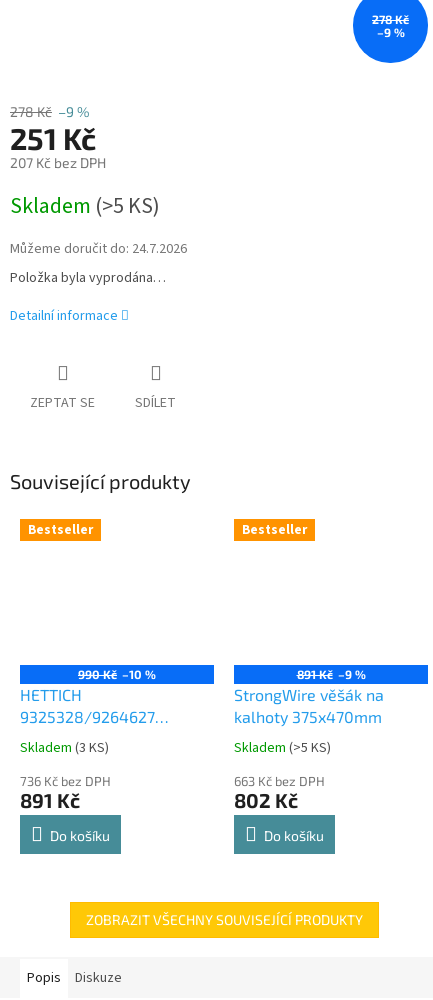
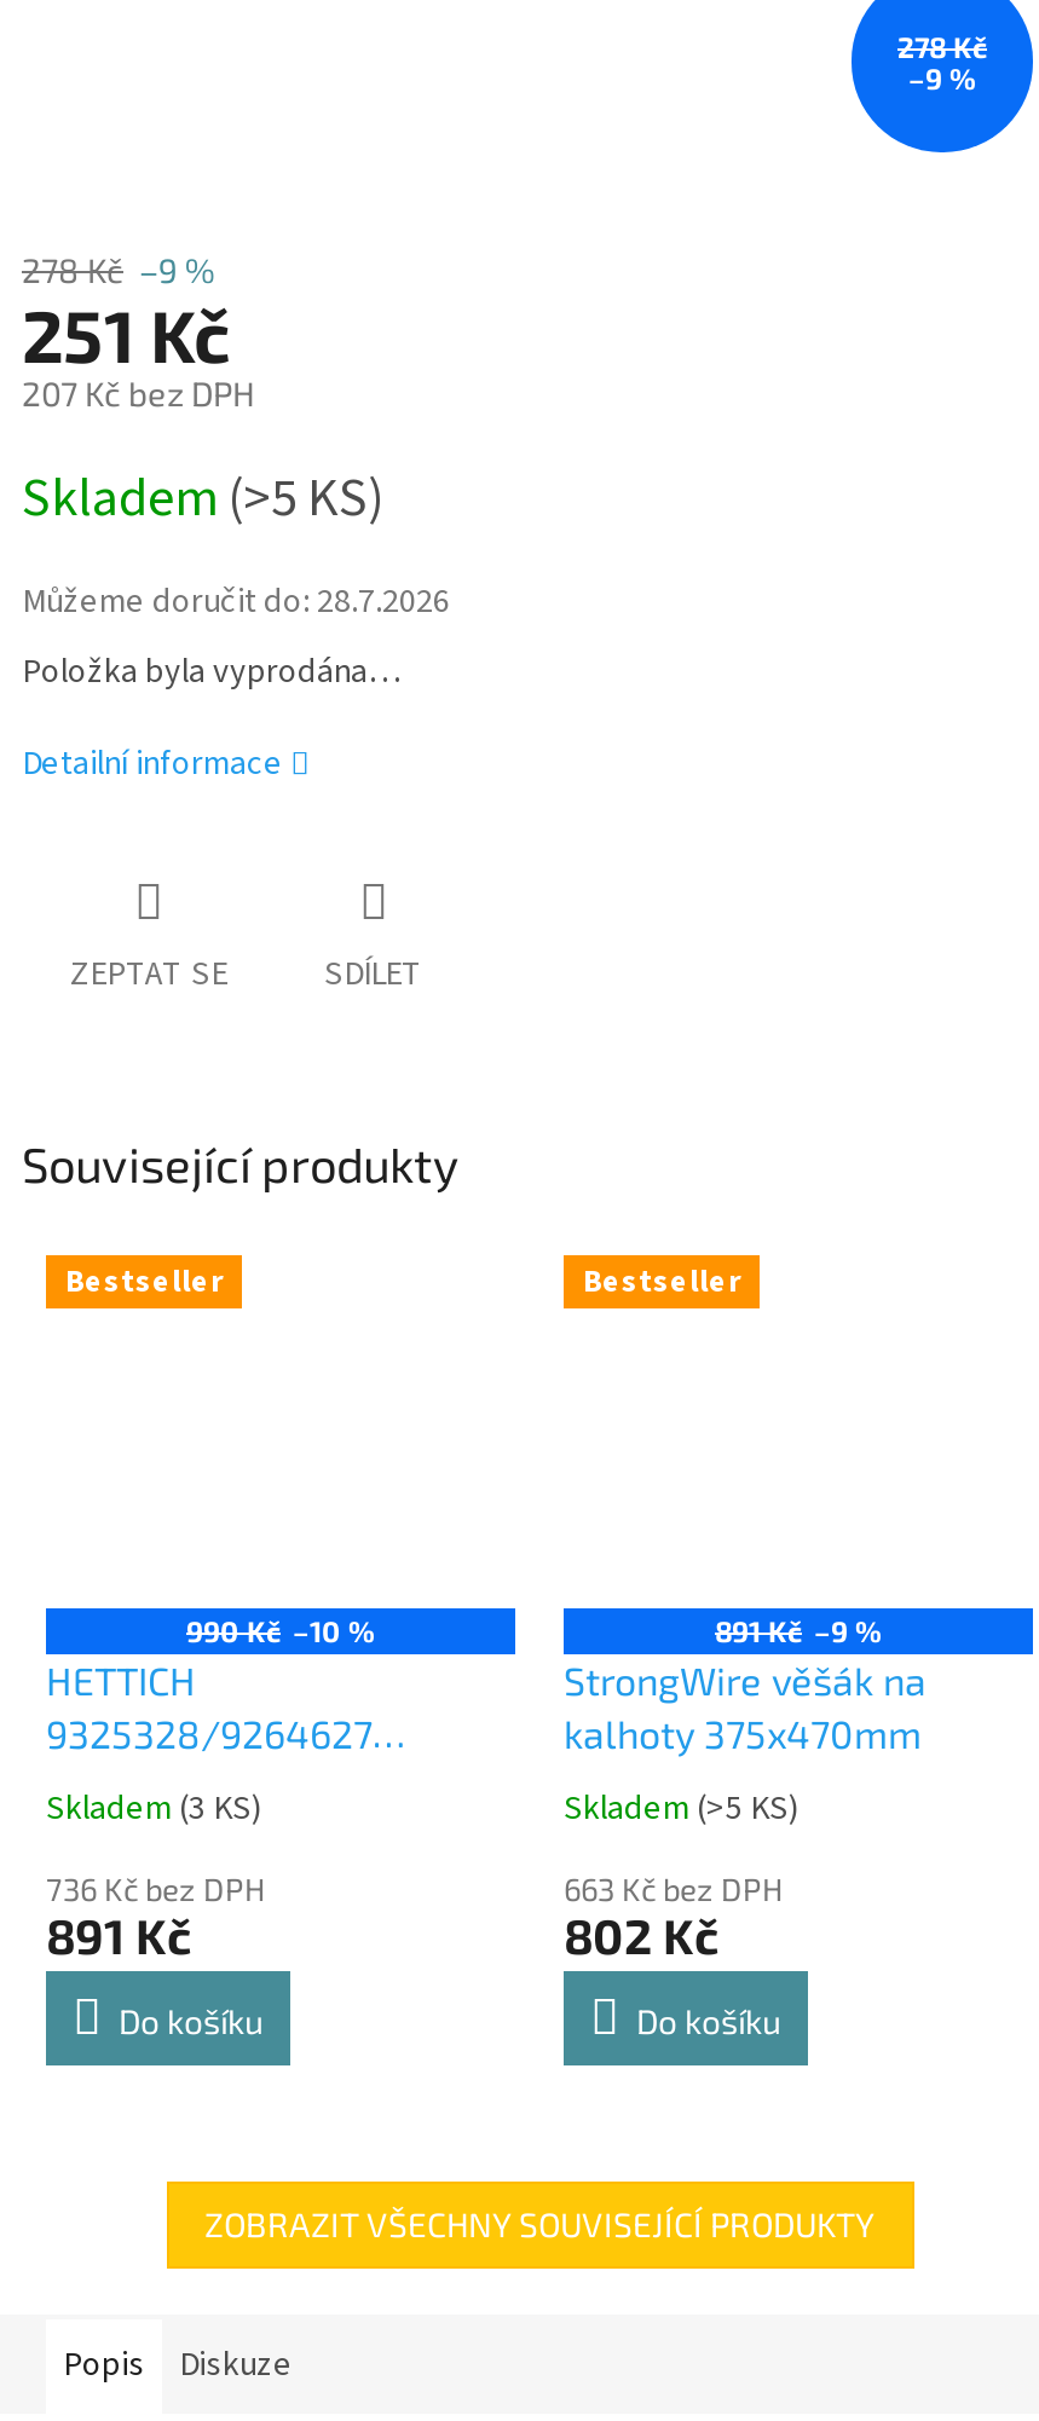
[10,239,187,259] Můžeme doručit do: 24.7.2026 -> [22,579,450,627] Můžeme doručit do: 28.7.2026

